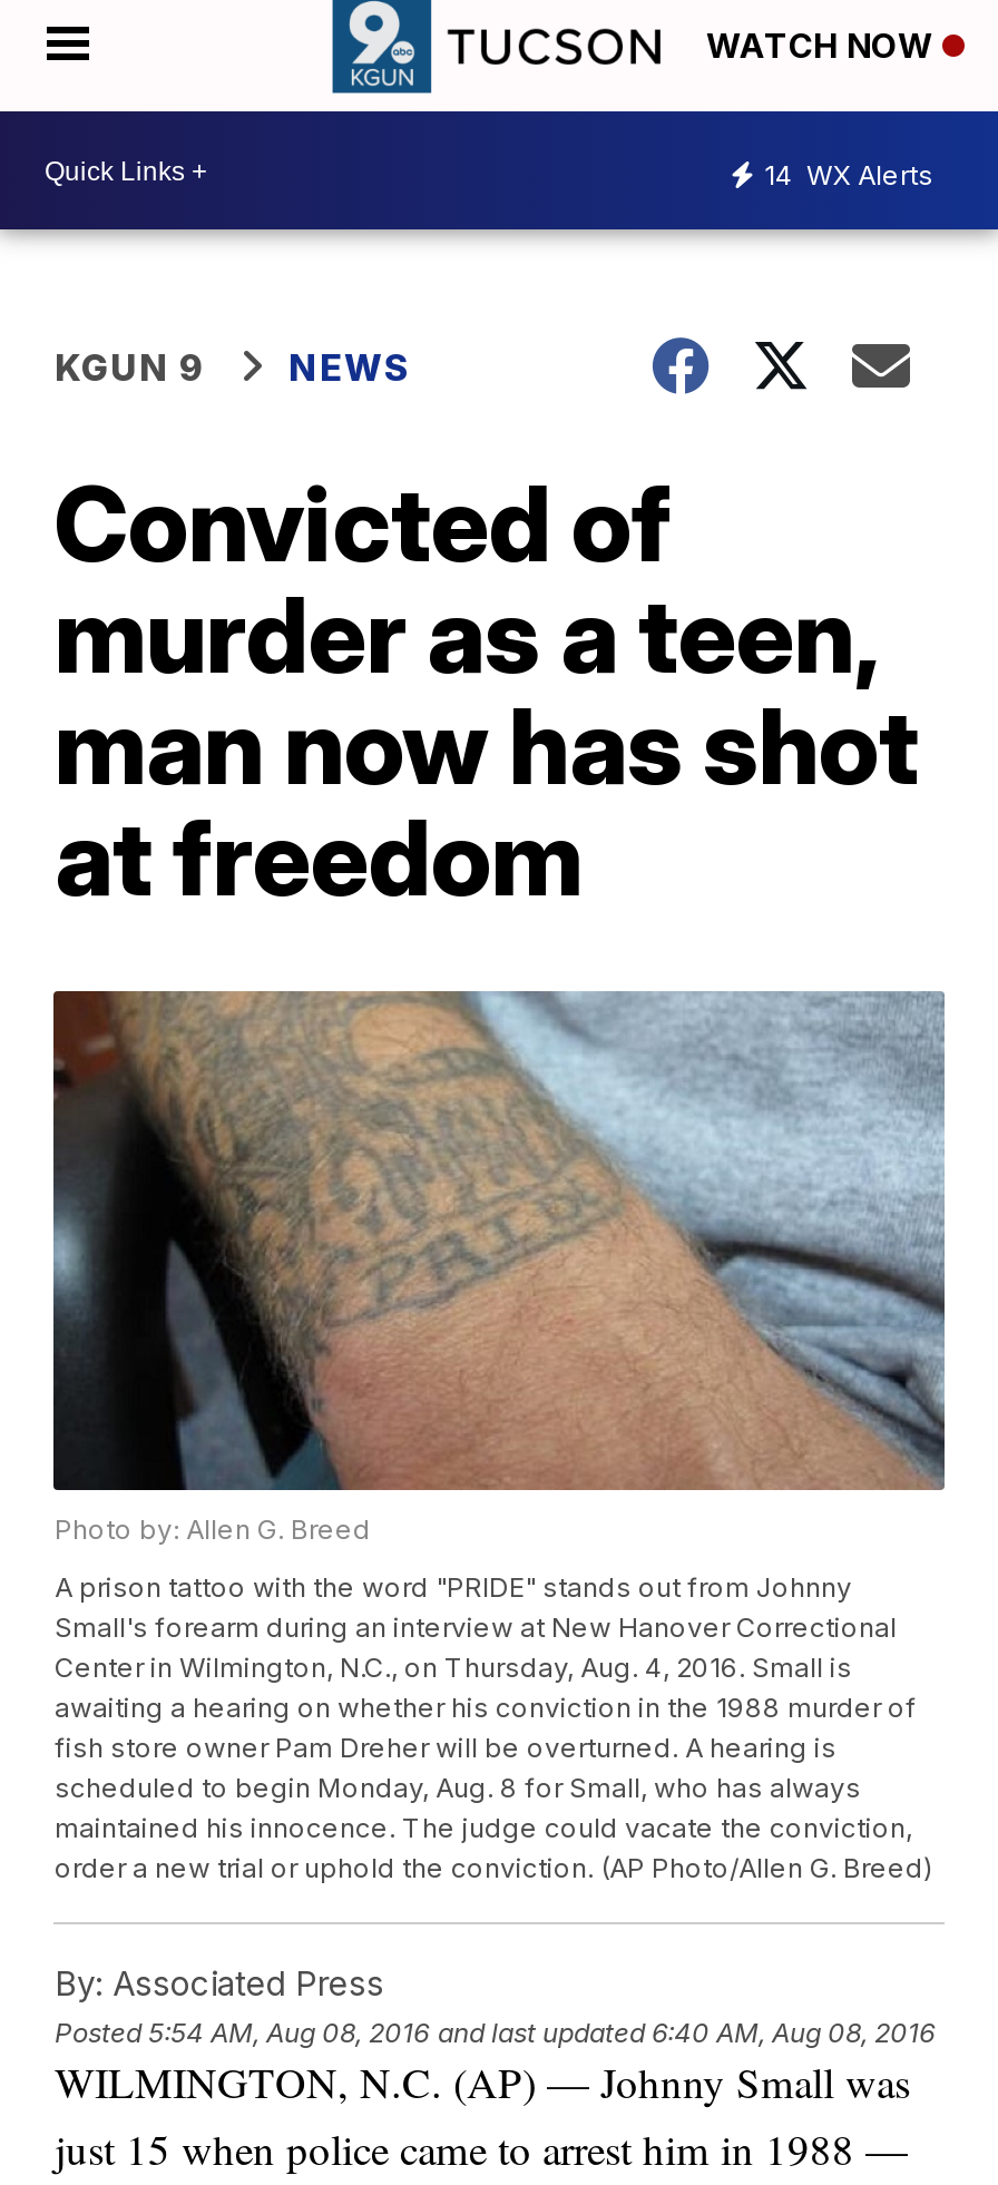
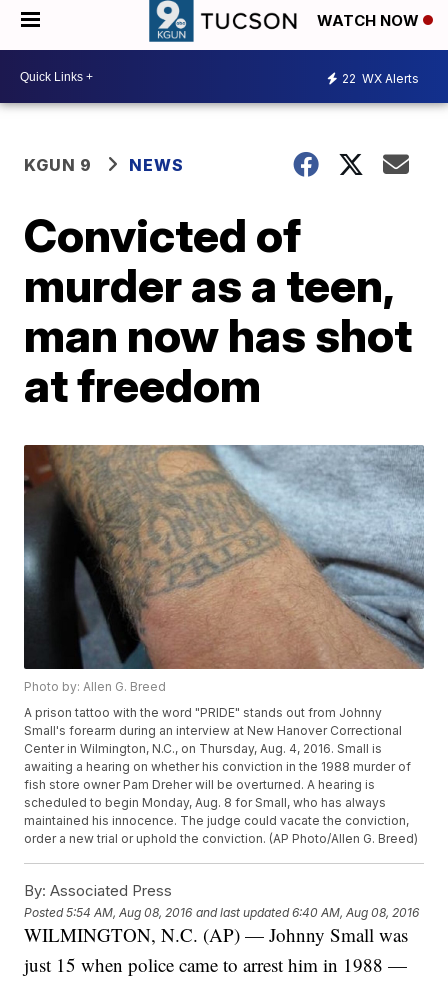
[764,157,933,190] 14 WX Alerts -> [342,70,419,85] 22 WX Alerts

